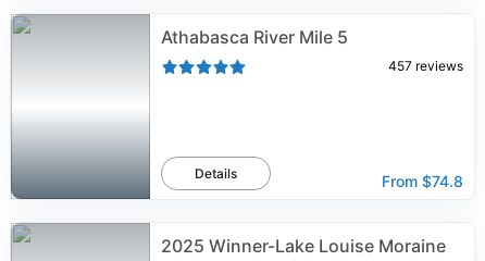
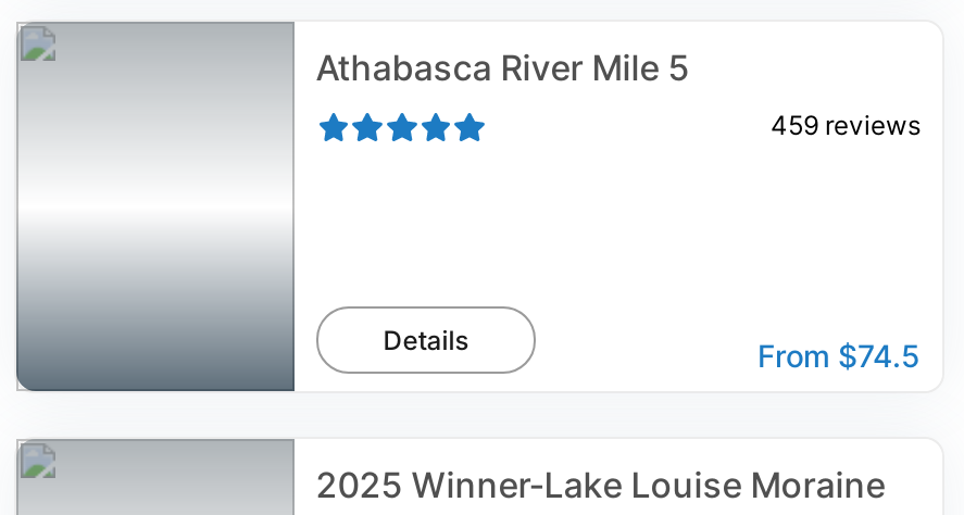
[388,58,463,74] 457 reviews -> [771,109,921,141] 459 reviews
[382,172,463,190] From $74.8 -> [758,337,921,374] From $74.5

